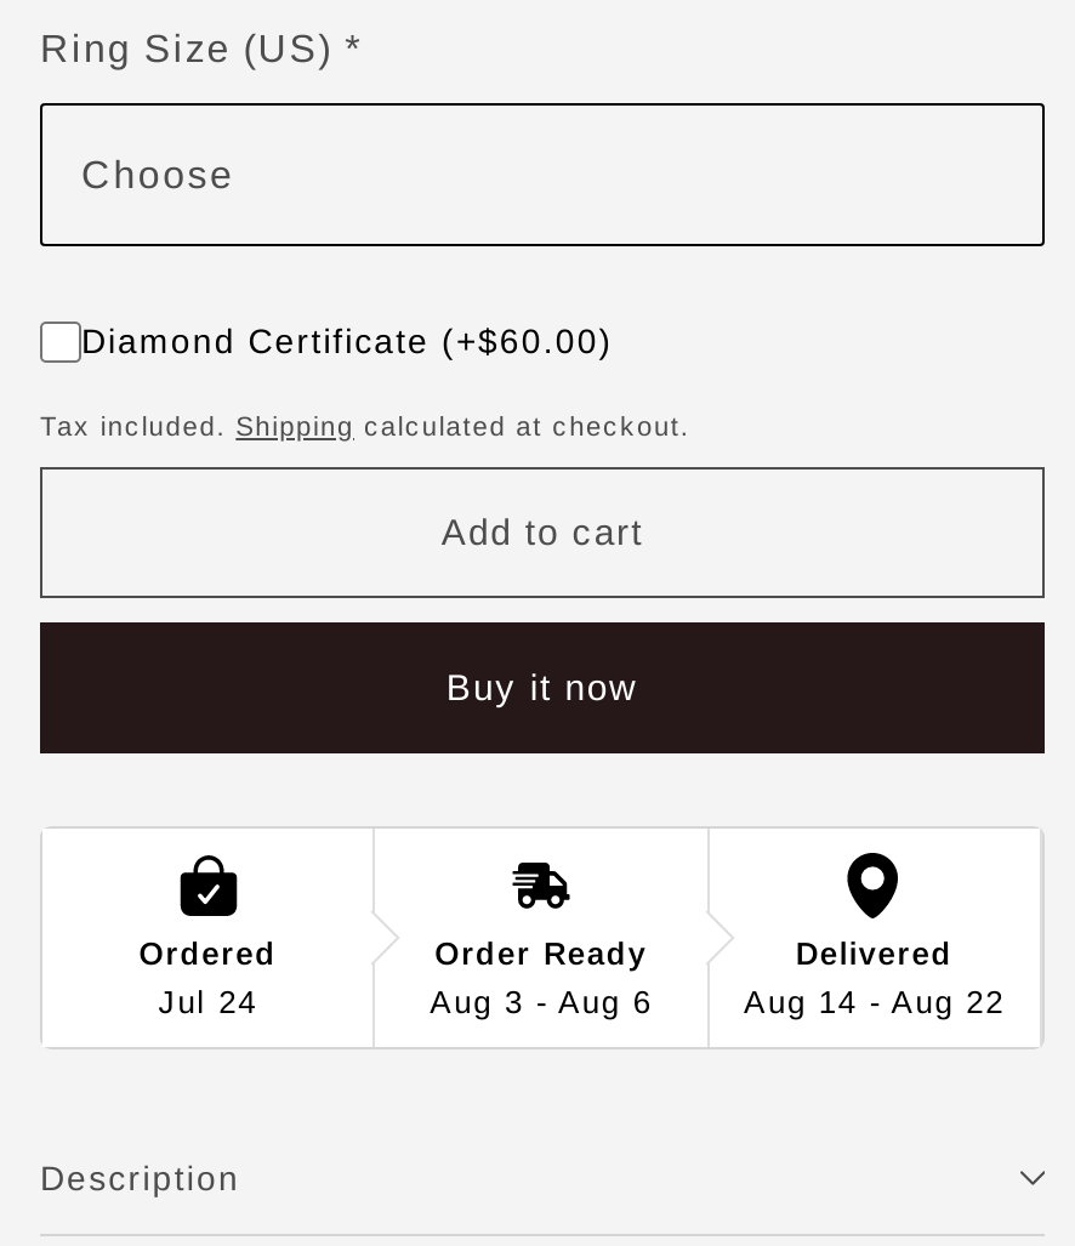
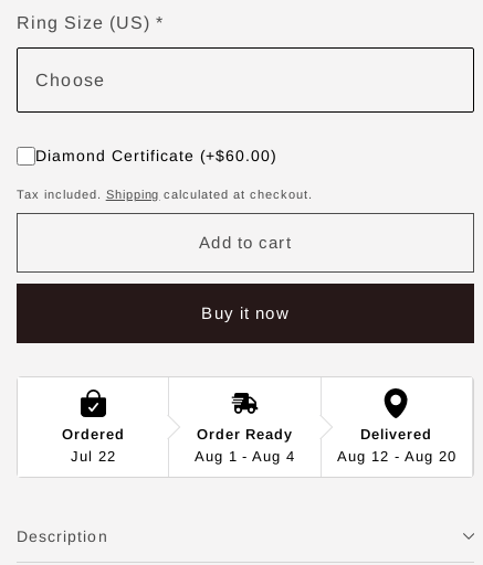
[158,983,257,1019] Jul 24 -> [70,447,116,464] Jul 22
[430,983,652,1019] Aug 3 - Aug 6 -> [194,447,295,464] Aug 1 - Aug 4
[744,983,1005,1019] Aug 14 - Aug 22 -> [337,447,456,464] Aug 12 - Aug 20

